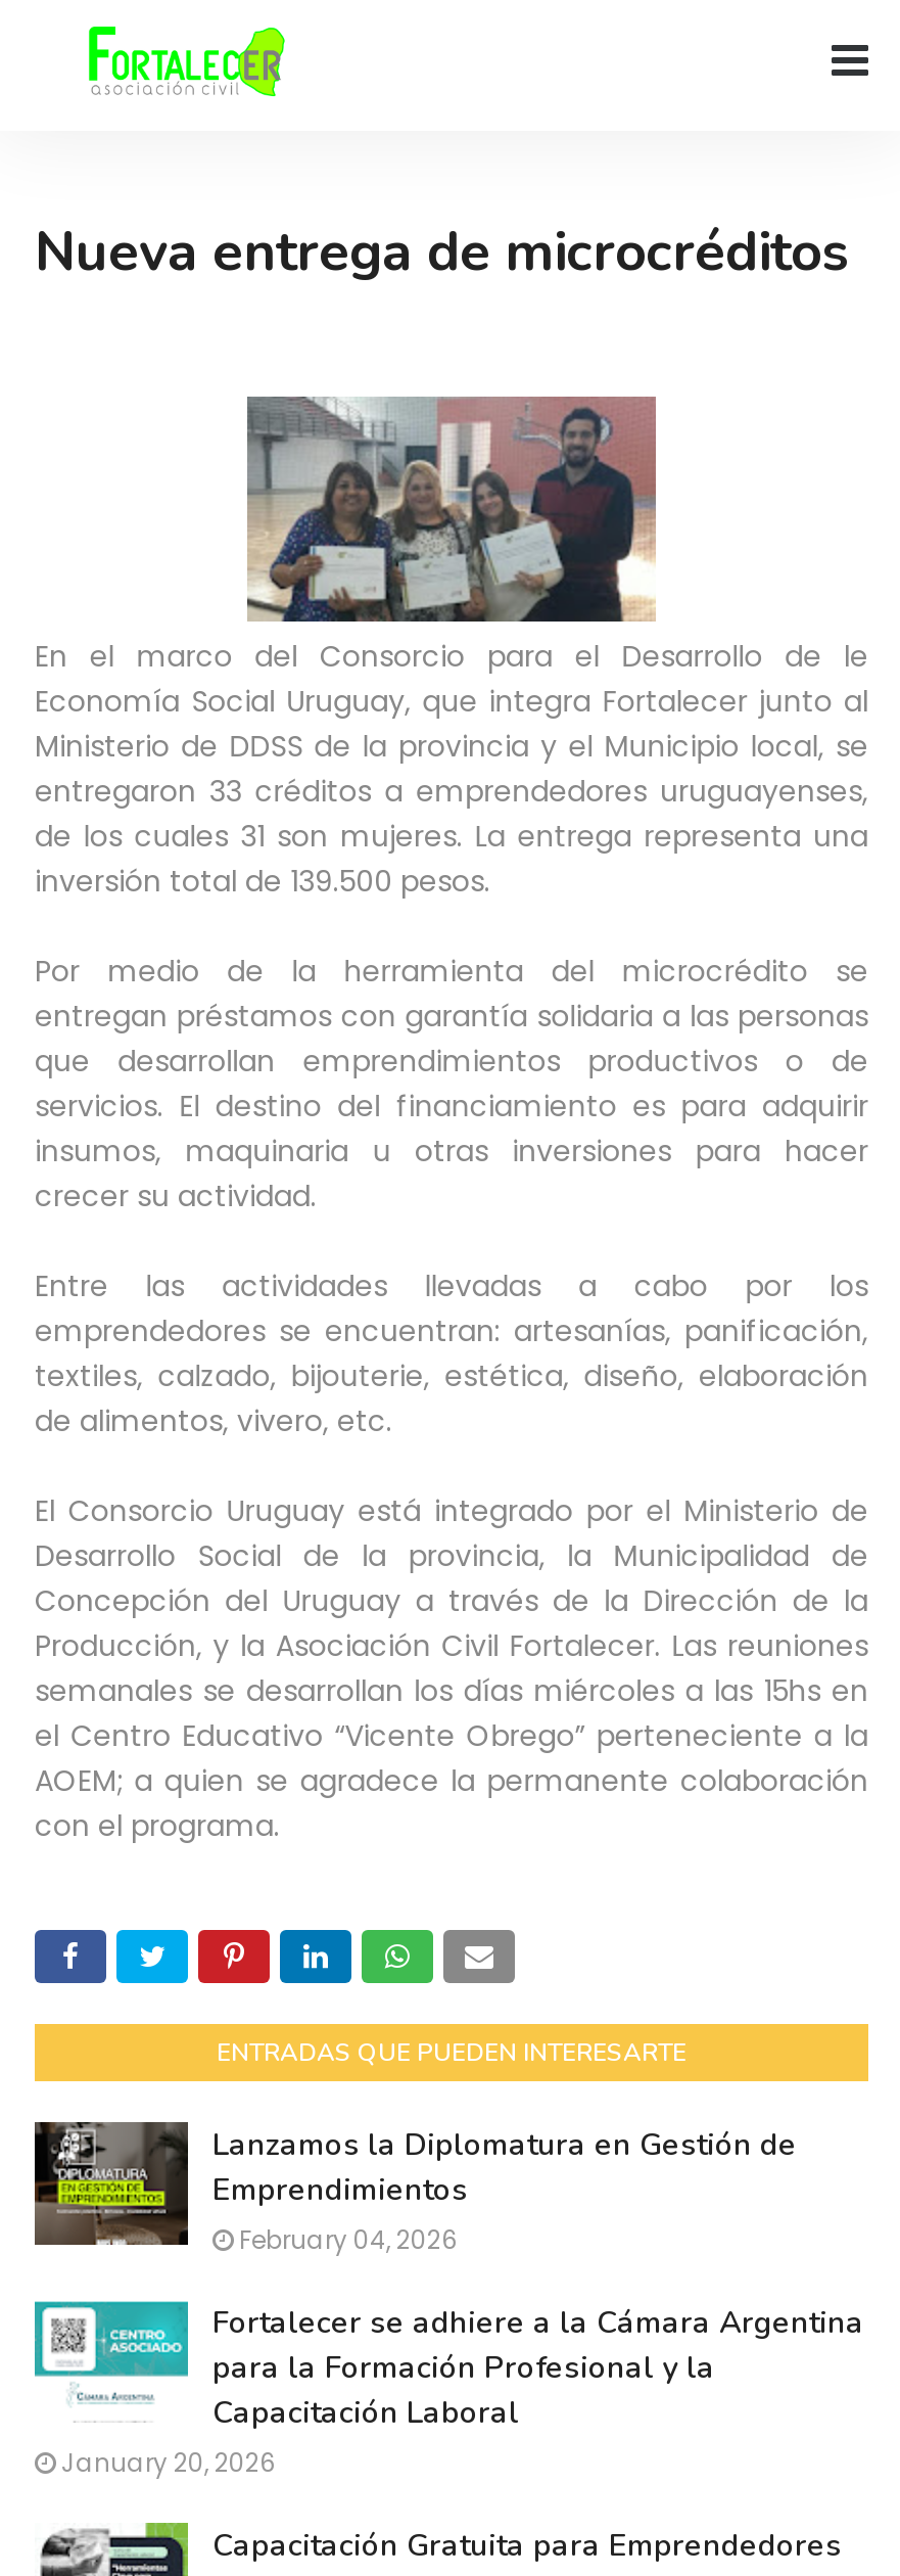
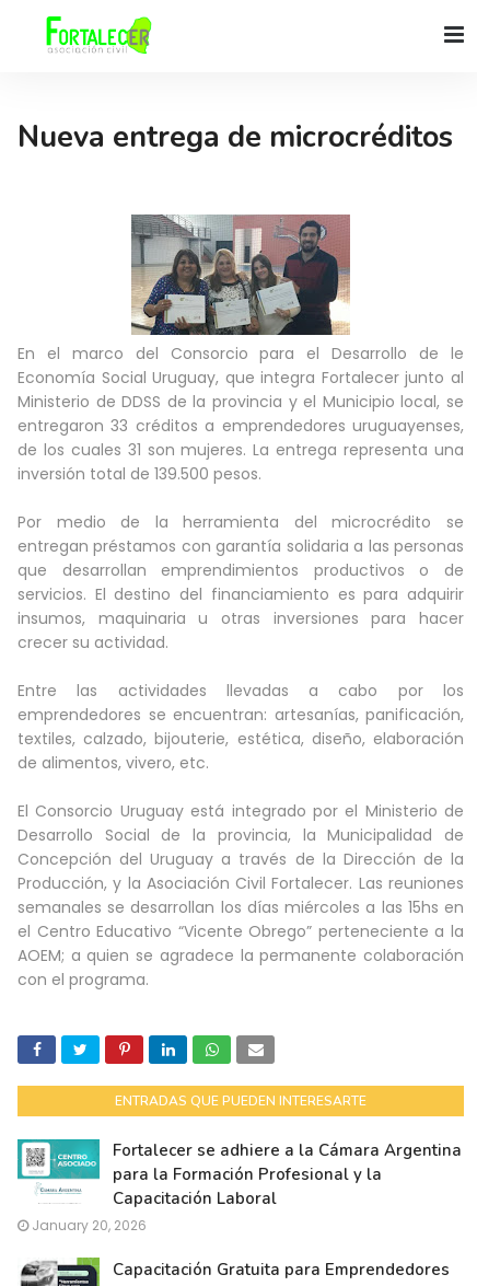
[33,2120,797,2257] [image] | Lanzamos la Diplomatura en Gestión de | Emprendimientos | February 04, 2026 -> none

